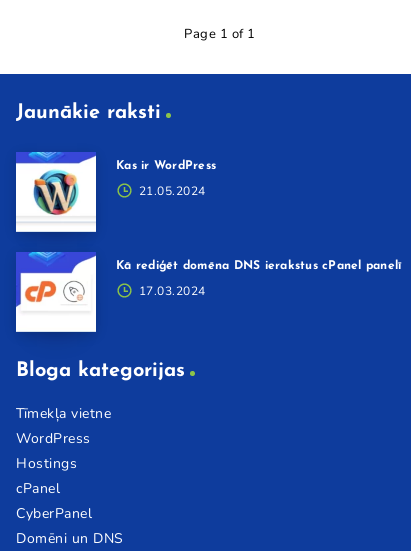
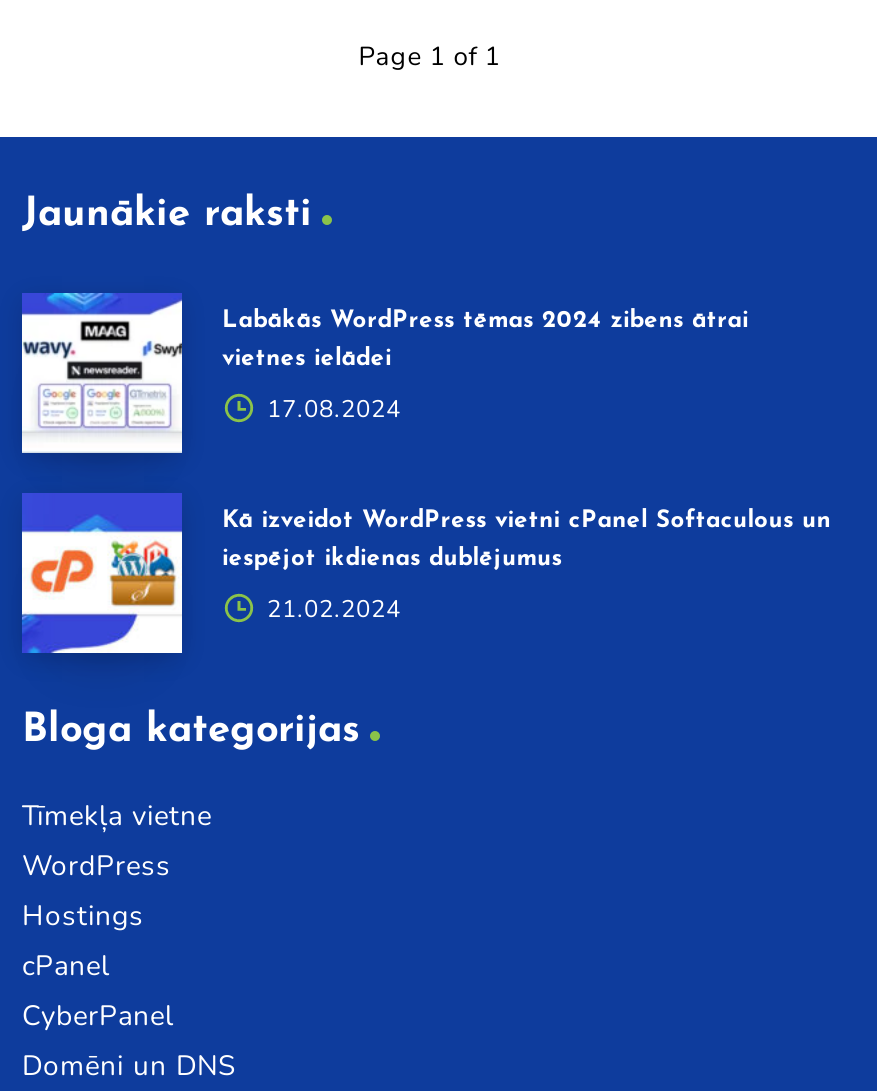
[16,159,216,220] [image] | Kas ir WordPress | 21.05.2024 -> [22,308,748,429] [image] | Labākās WordPress tēmas 2024 zibens ātrai | vietnes ielādei | 17.08.2024
[15,251,401,333] [image] | Kā rediģēt domēna DNS ierakstus cPanel panelī | 17.03.2024 -> [20,493,831,653] [image] | Kā izveidot WordPress vietni cPanel Softaculous un | iespējot ikdienas dublējumus | 21.02.2024

